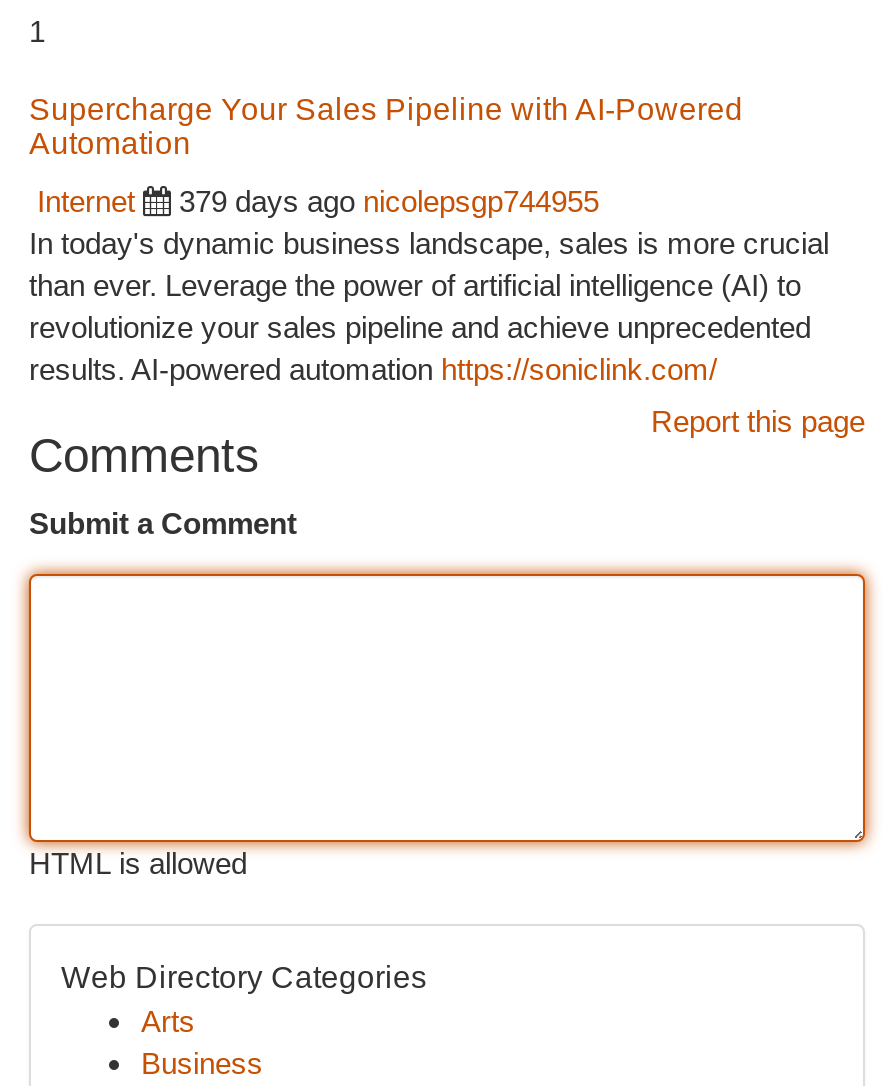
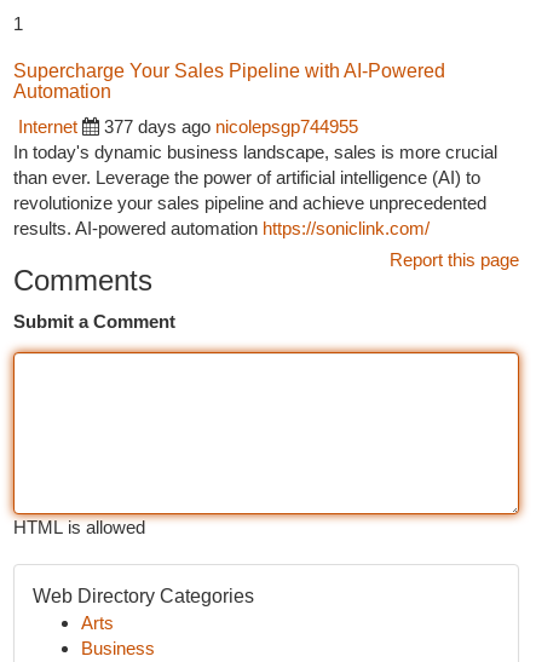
[179,184,599,218] 379 days ago nicolepsgp744955 -> [104,116,358,137] 377 days ago nicolepsgp744955

